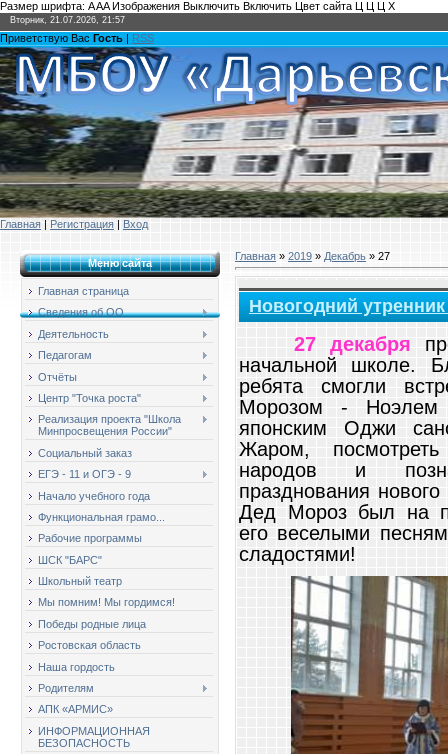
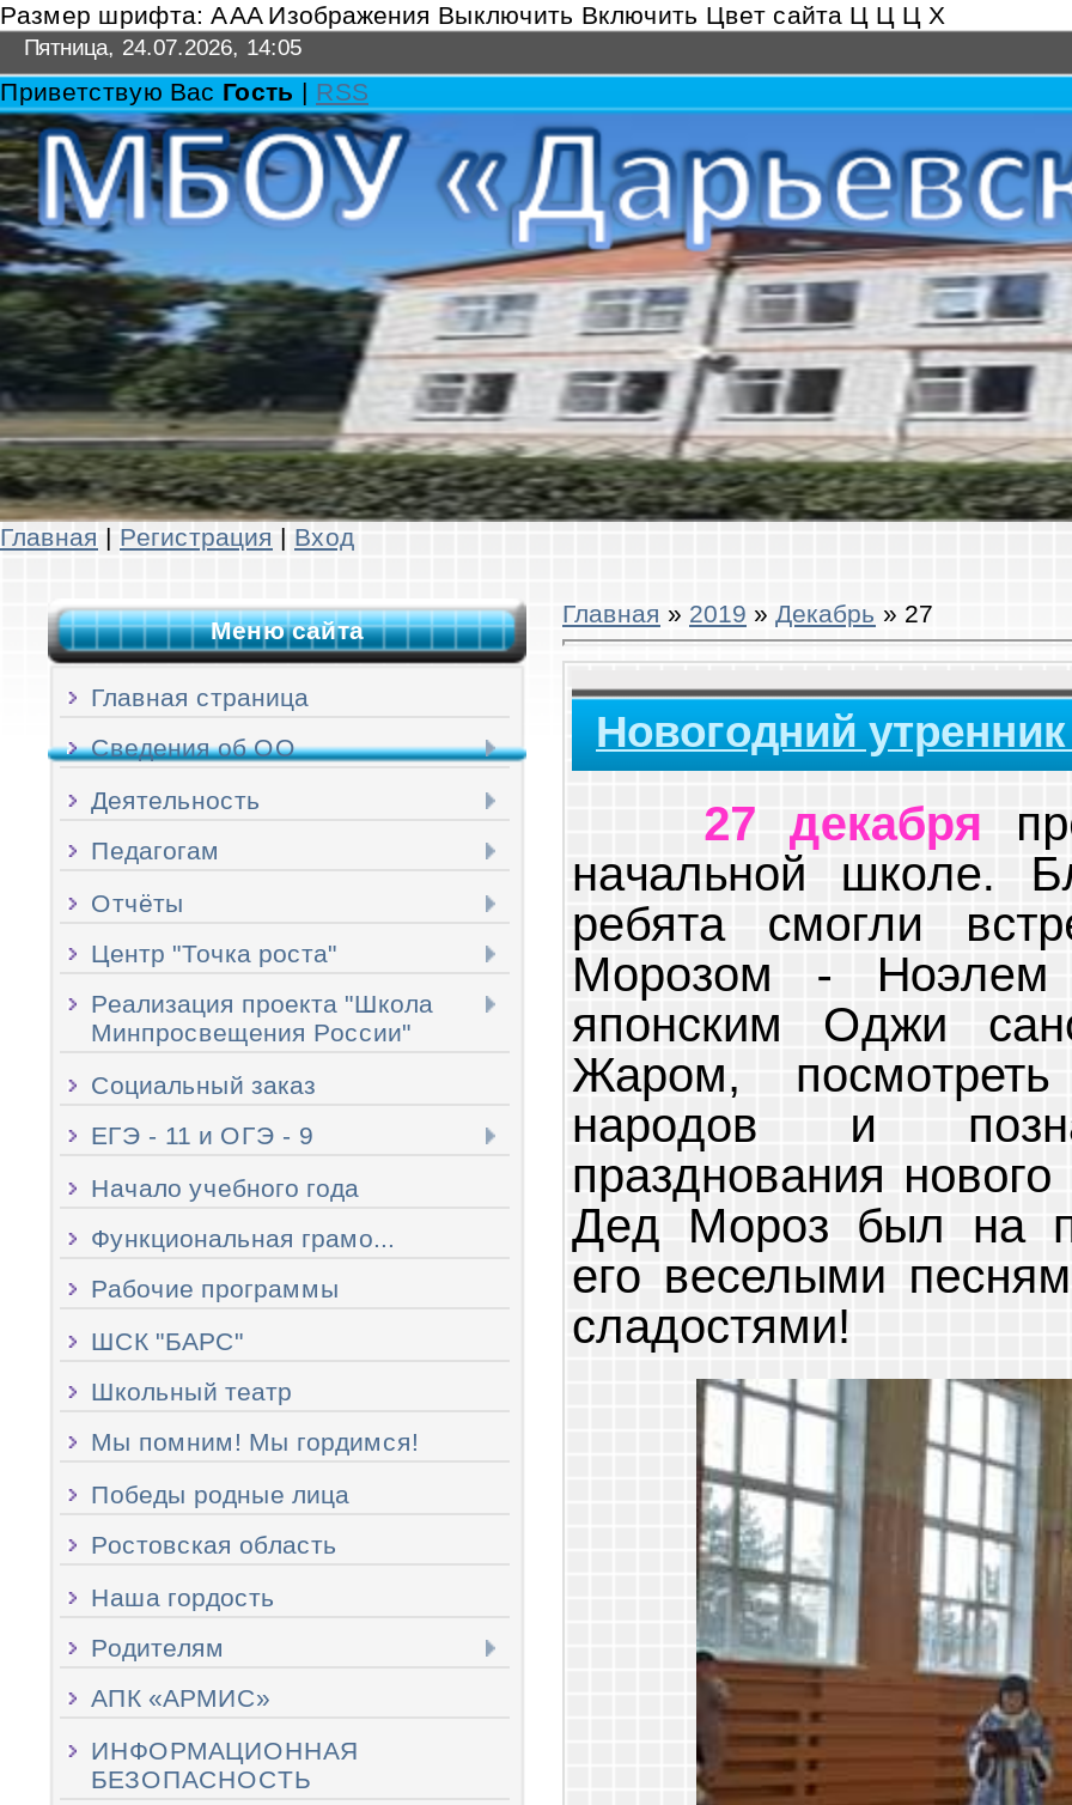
[10,15,125,25] Вторник, 21.07.2026, 21:57 -> [24,36,301,60] Пятница, 24.07.2026, 14:05

